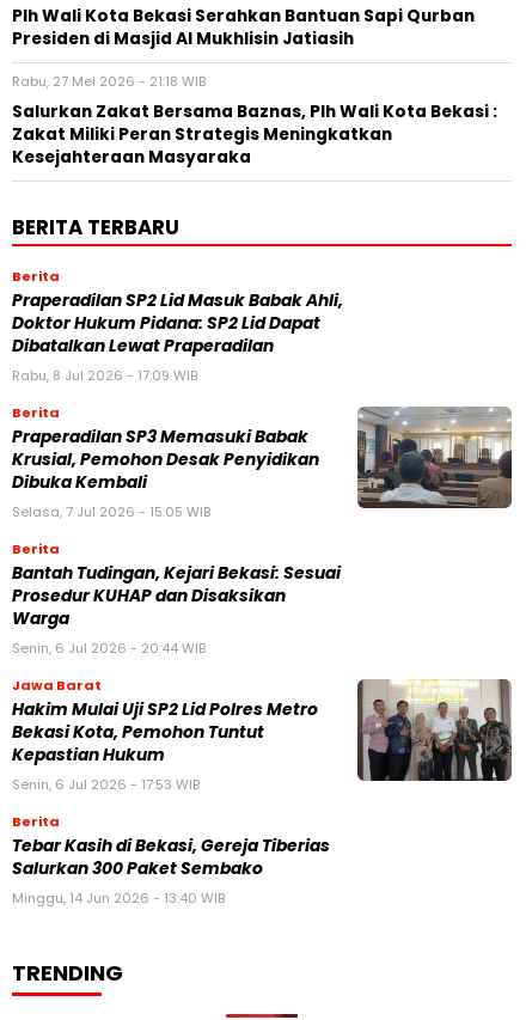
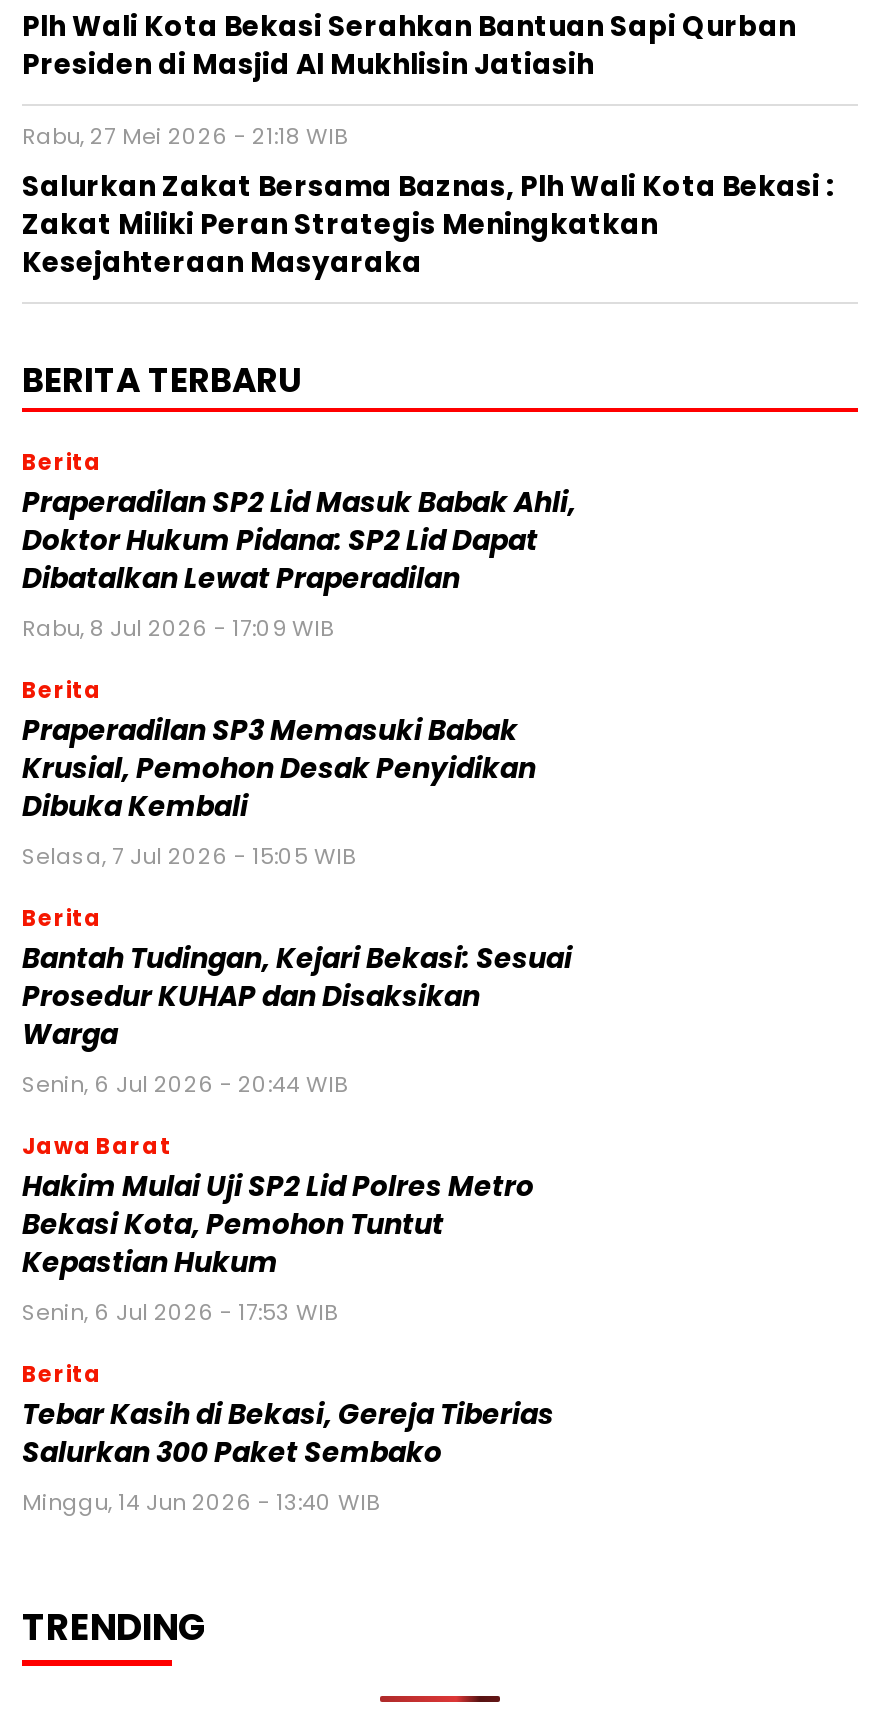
[356,405,513,509] [image] -> none
[356,678,513,782] [image] -> none

